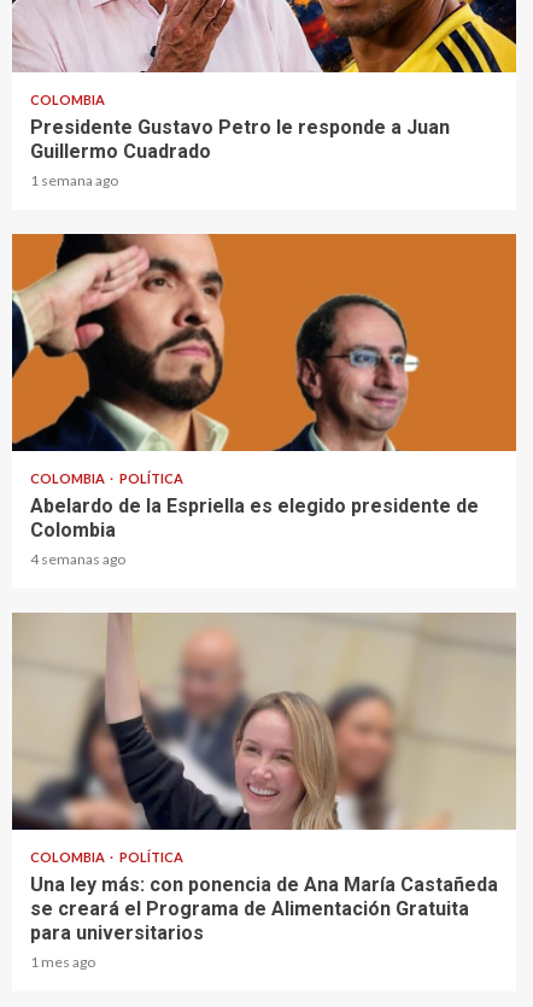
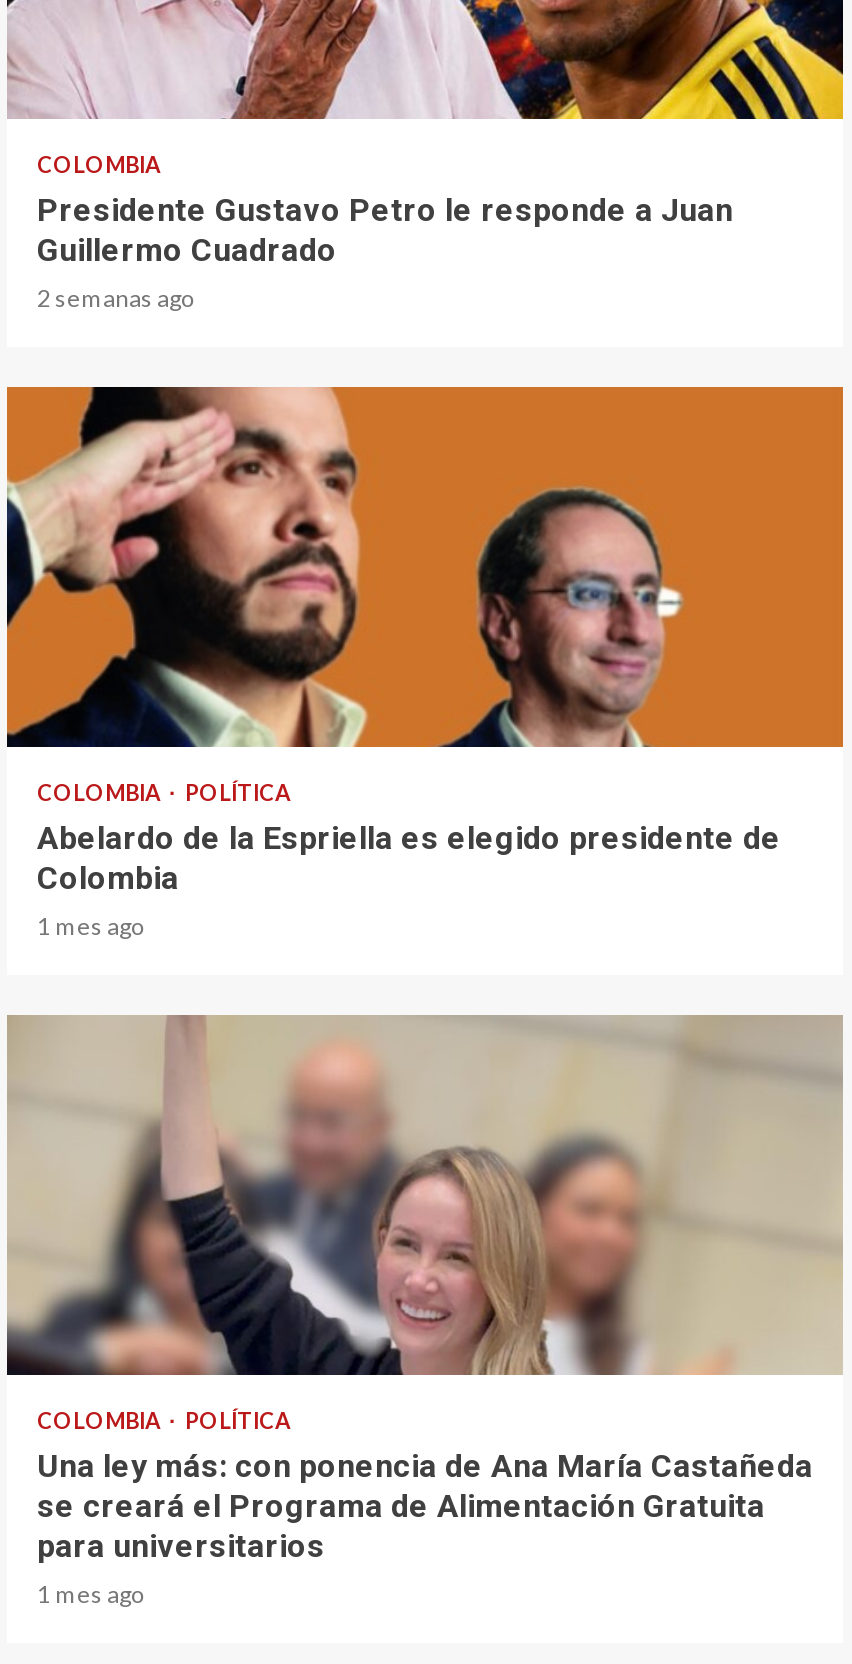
[30,171,118,189] 1 semana ago -> [37,284,195,314] 2 semanas ago
[30,550,125,568] 4 semanas ago -> [37,912,145,942] 1 mes ago

